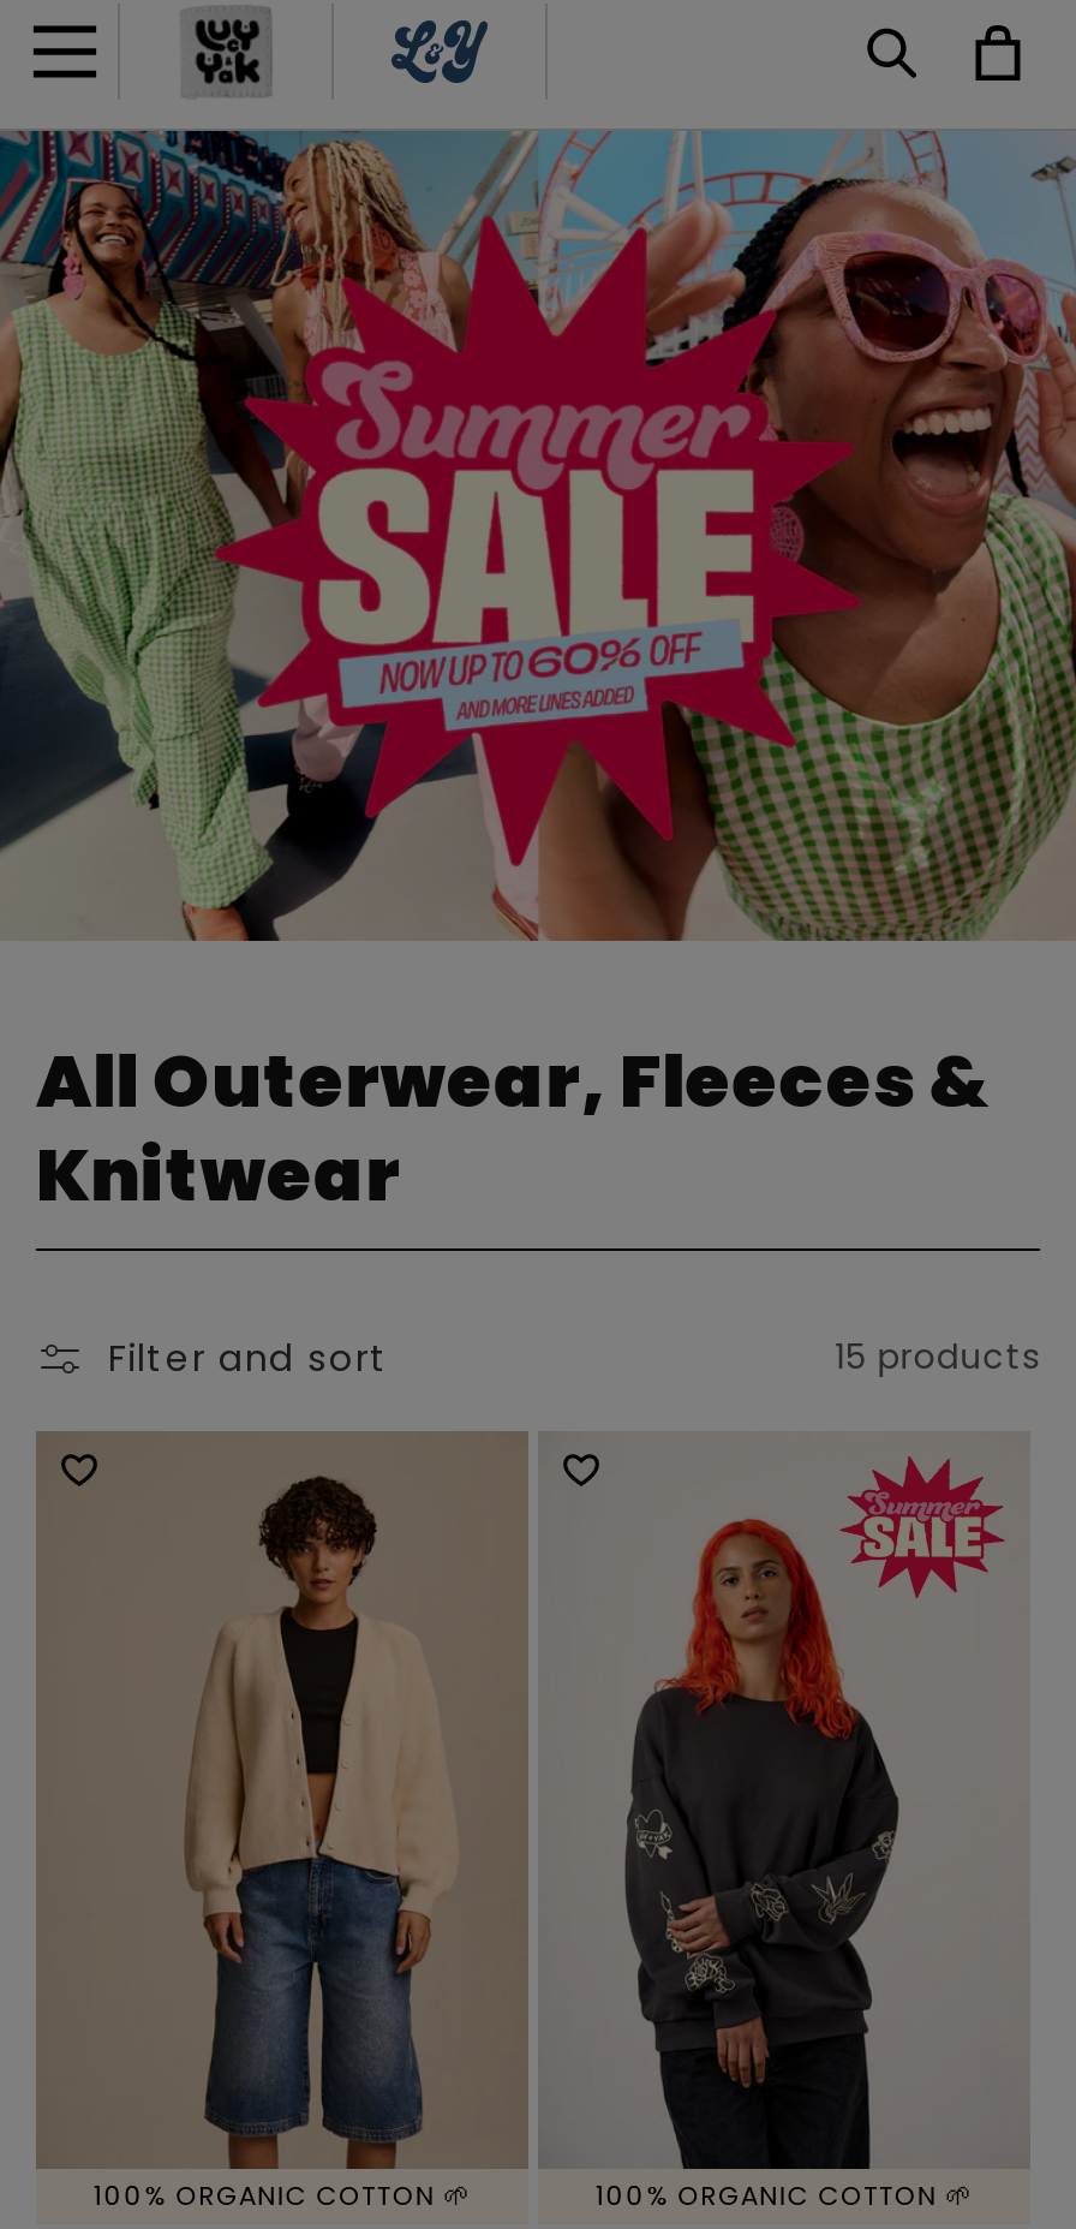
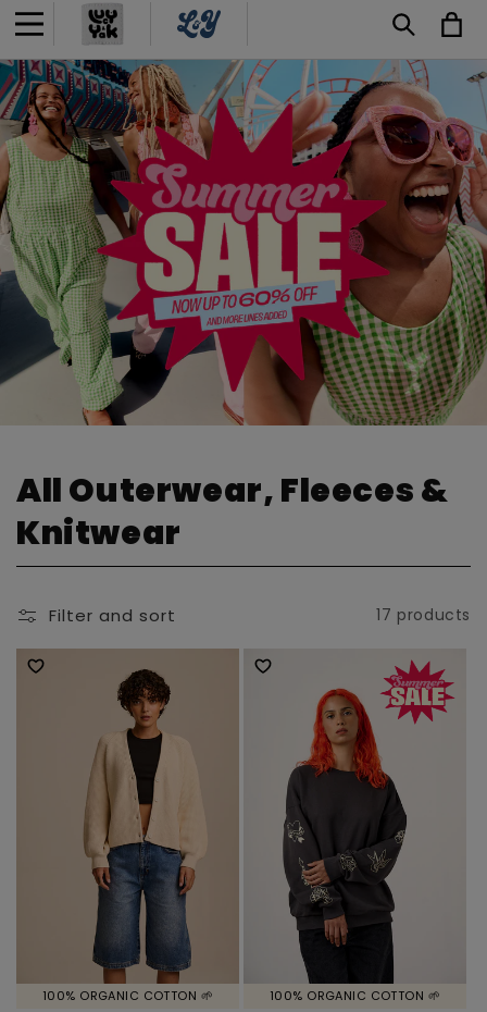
[834,1333,1040,1381] 15 products -> [377,604,471,626] 17 products

